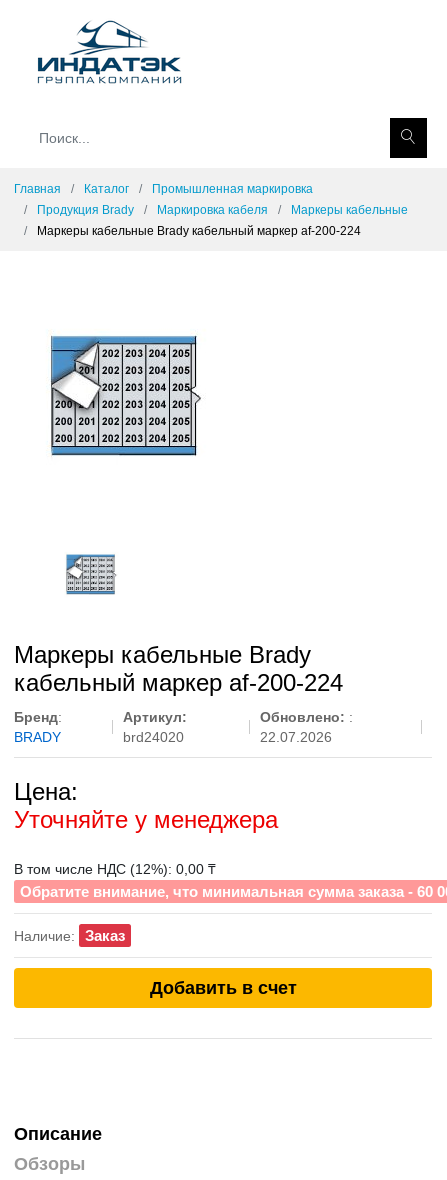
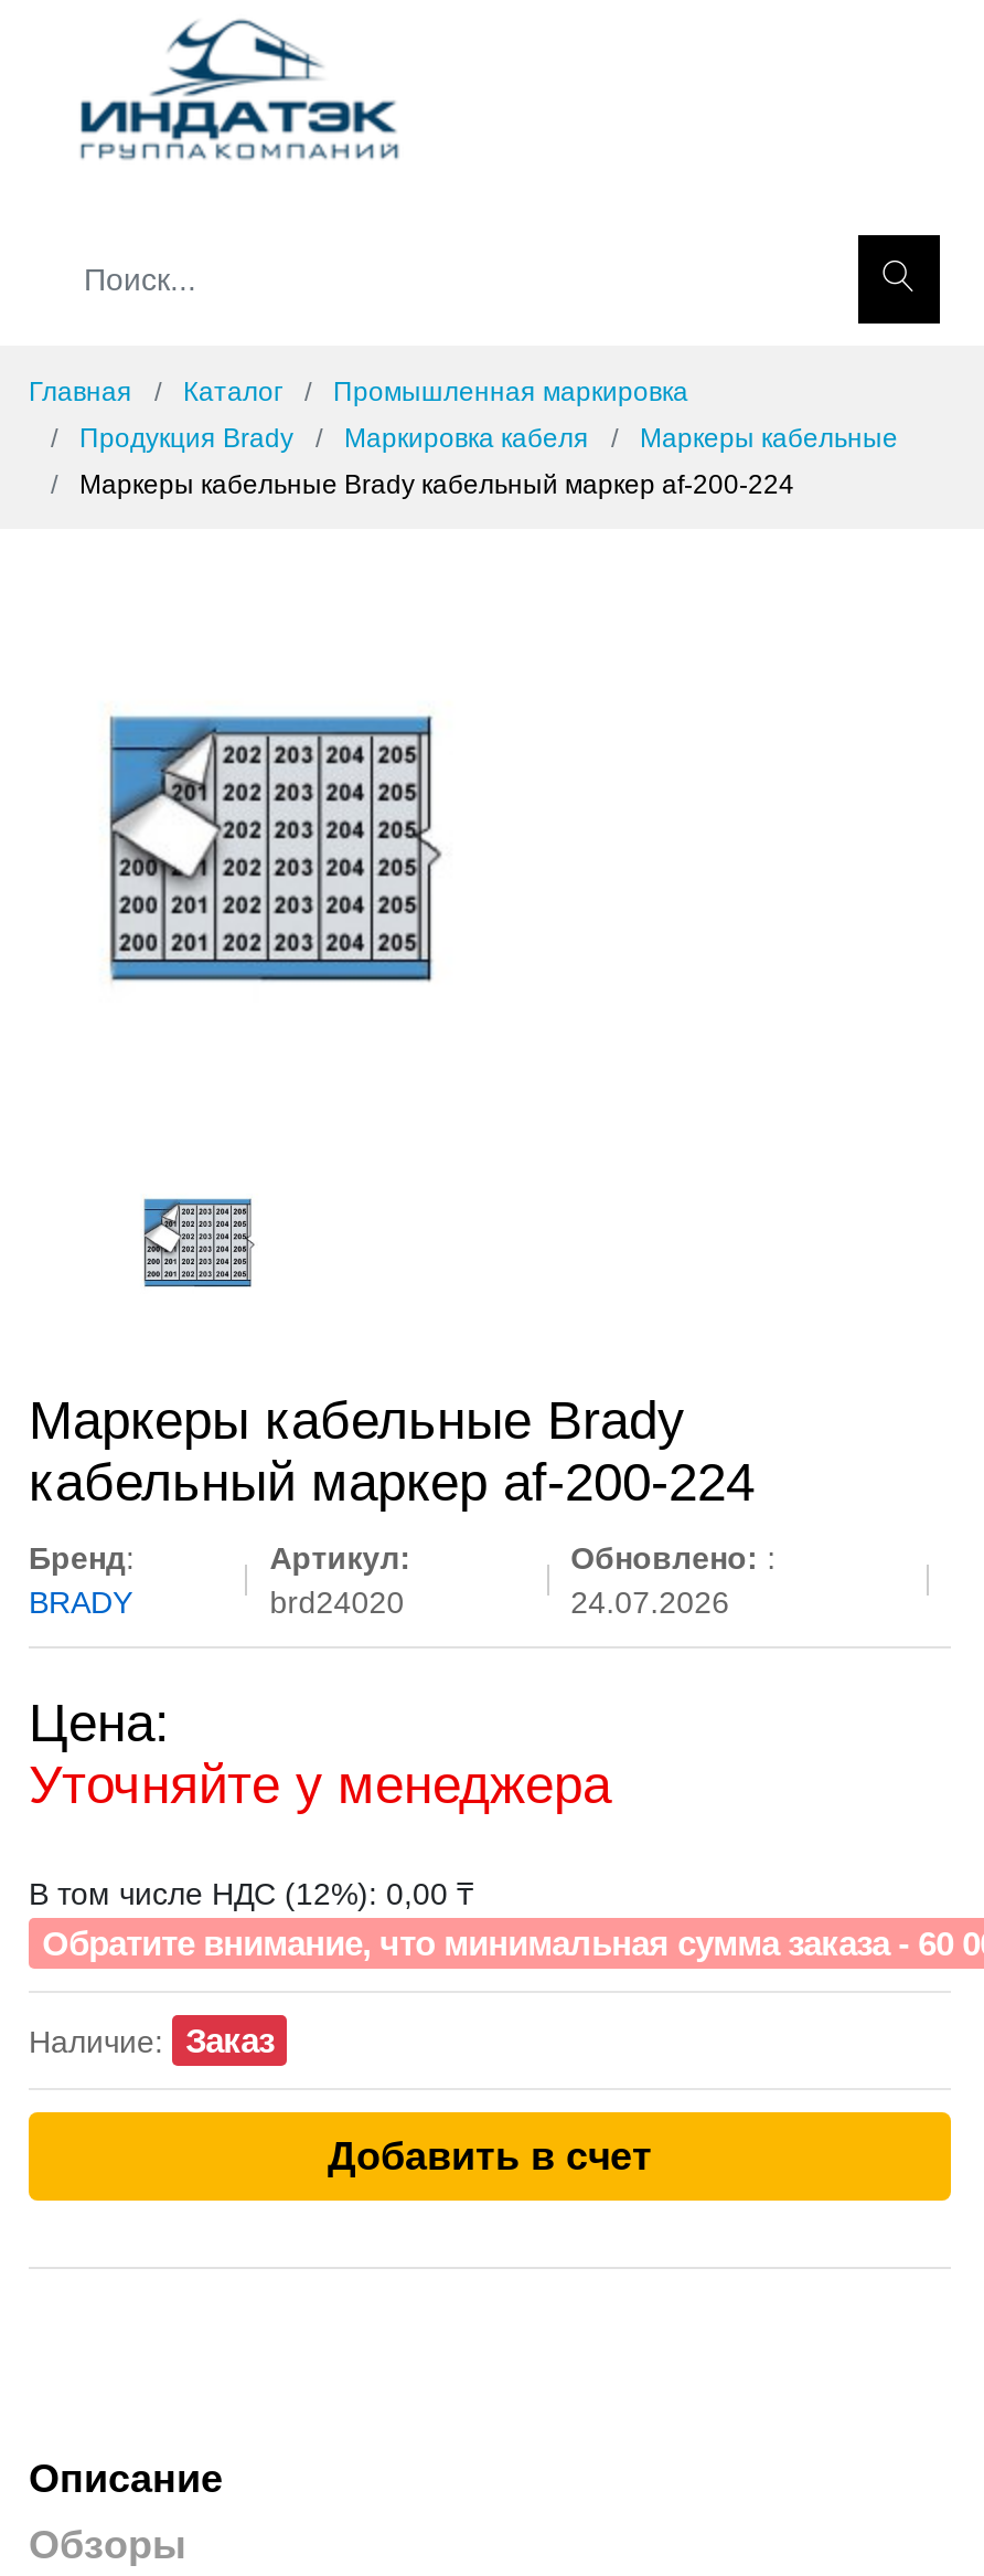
[260,729,332,745] 22.07.2026 -> [571,1584,729,1620] 24.07.2026

